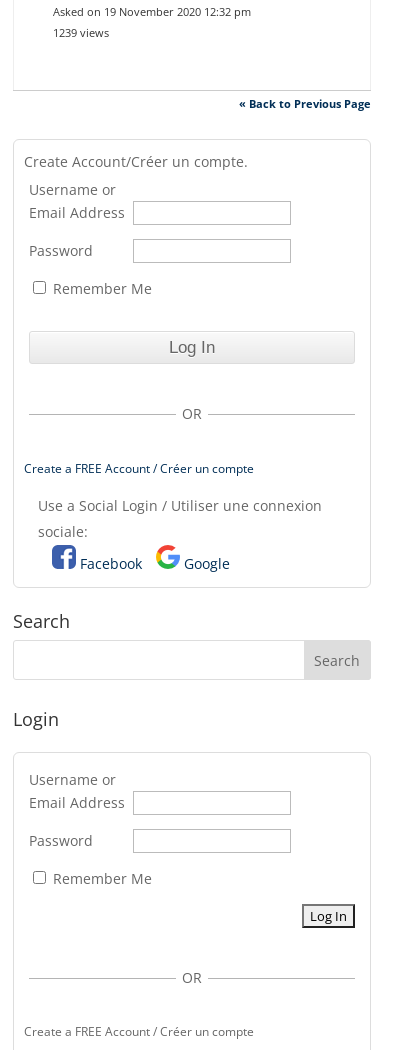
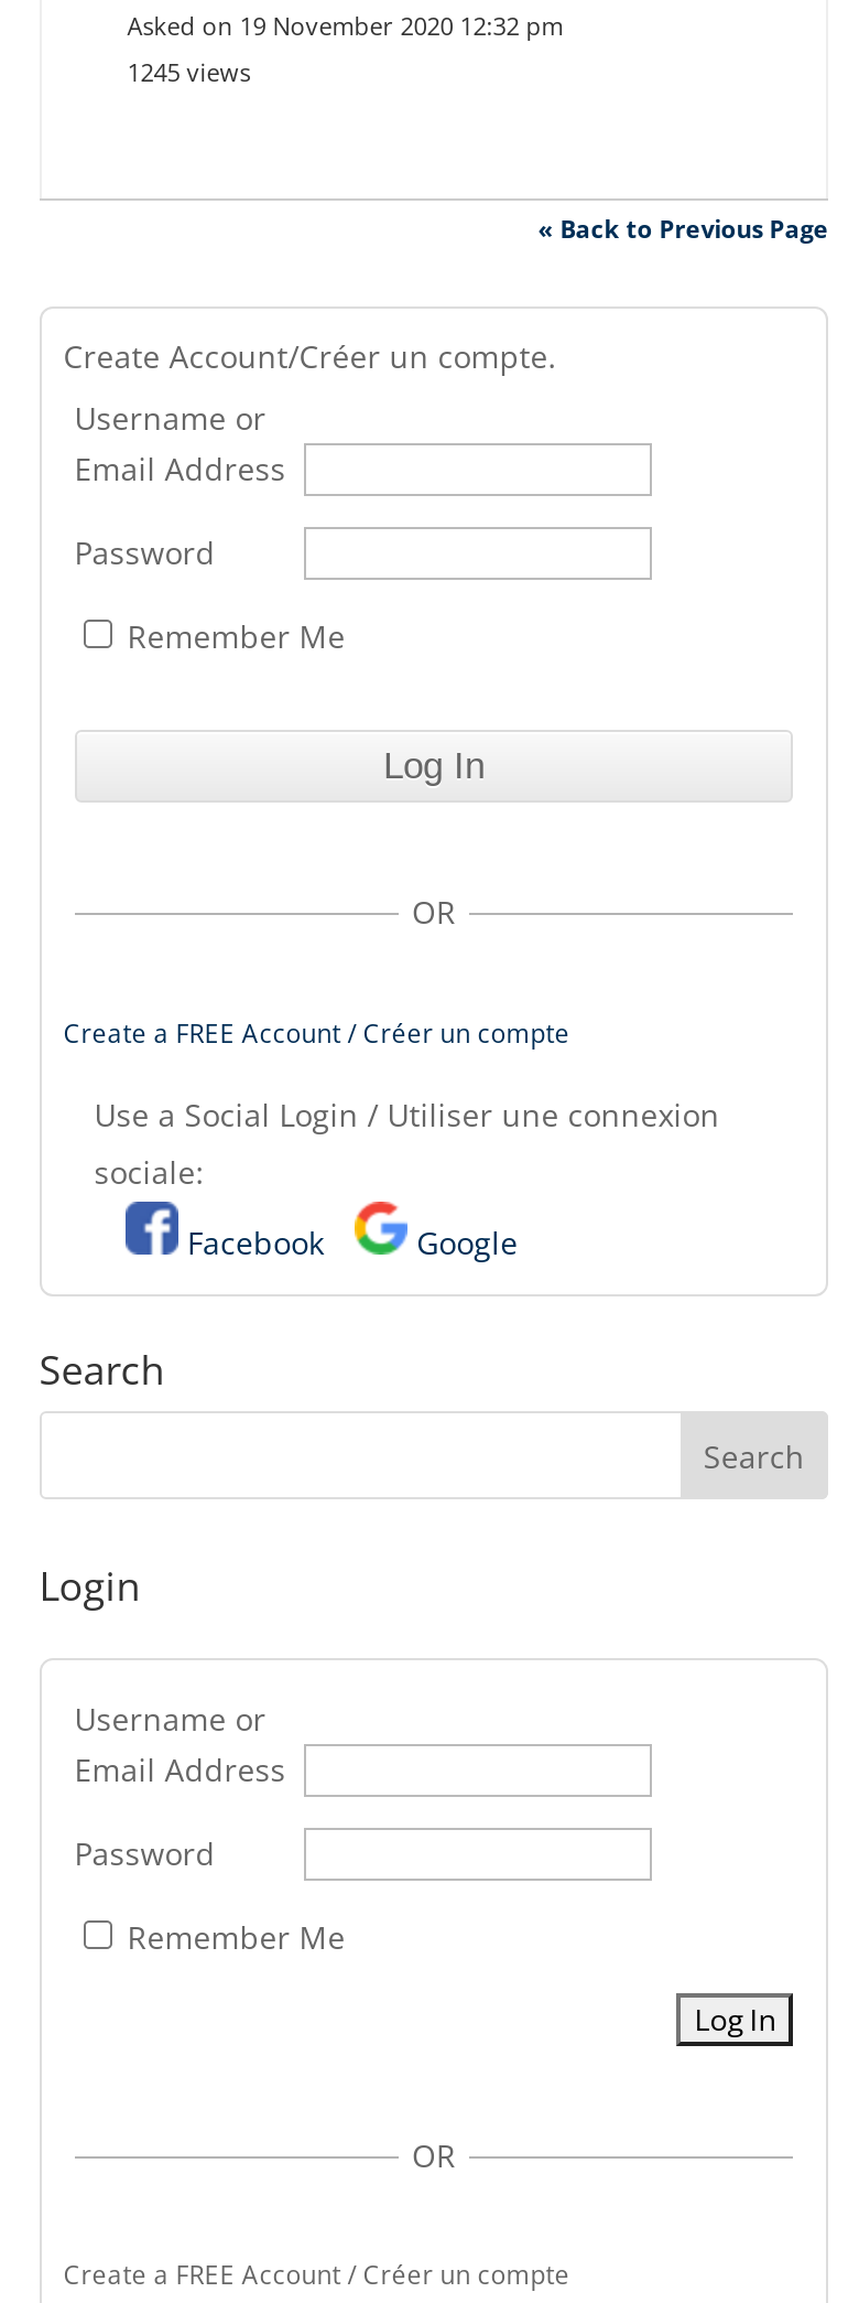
[53,25,109,40] 1239 views -> [127,55,251,88] 1245 views

